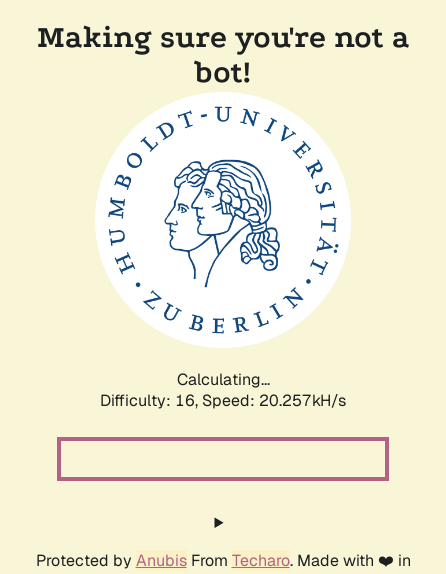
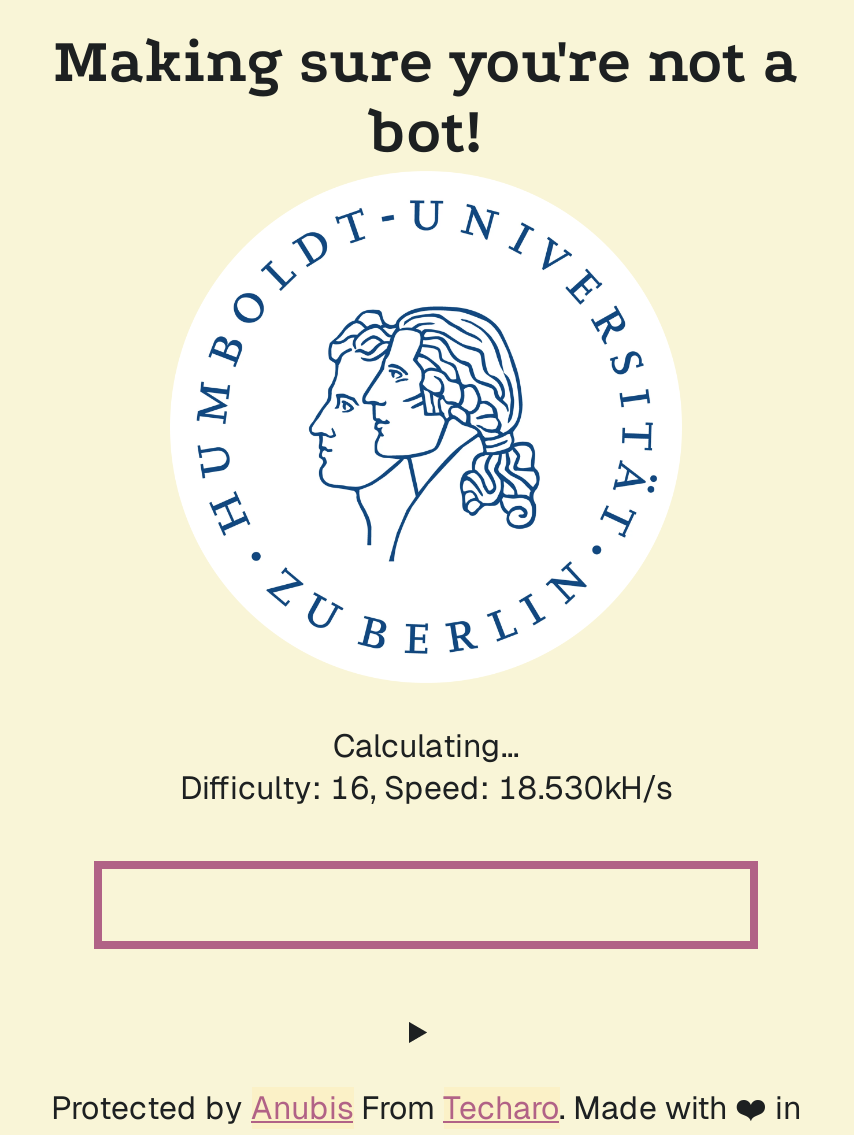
[100,390,346,411] Difficulty: 16, Speed: 20.257kH/s -> [180,767,672,809] Difficulty: 16, Speed: 18.530kH/s

